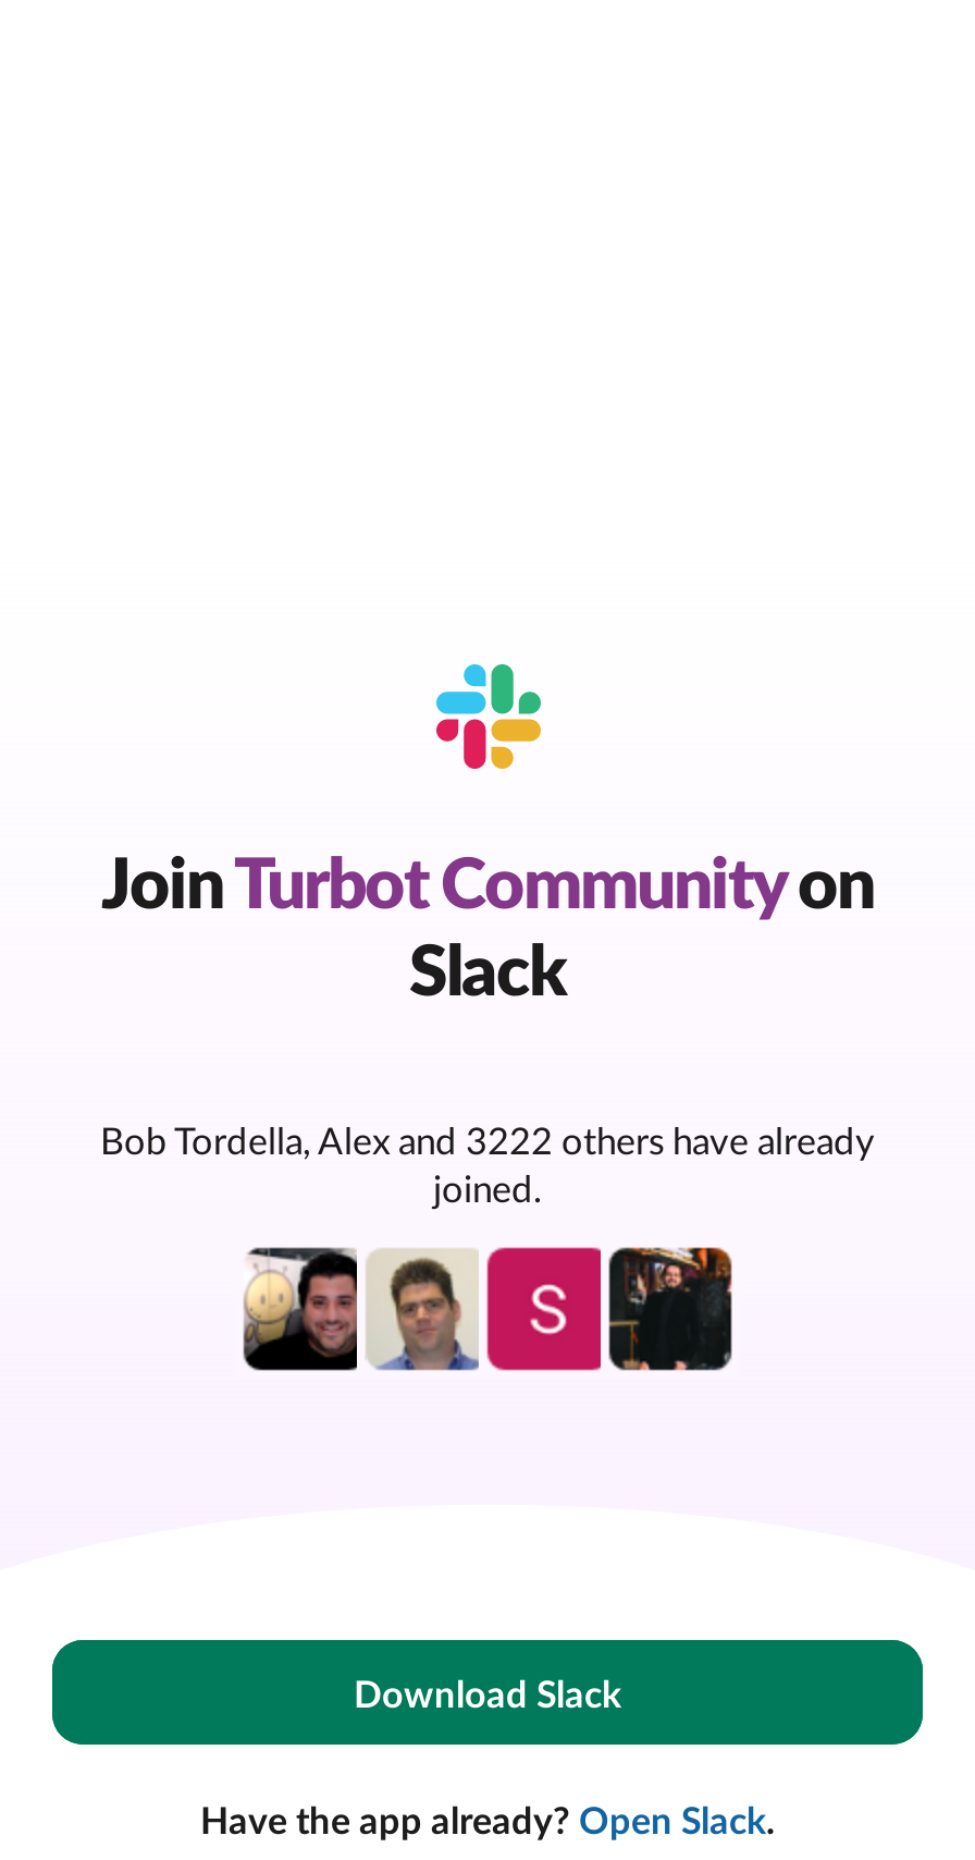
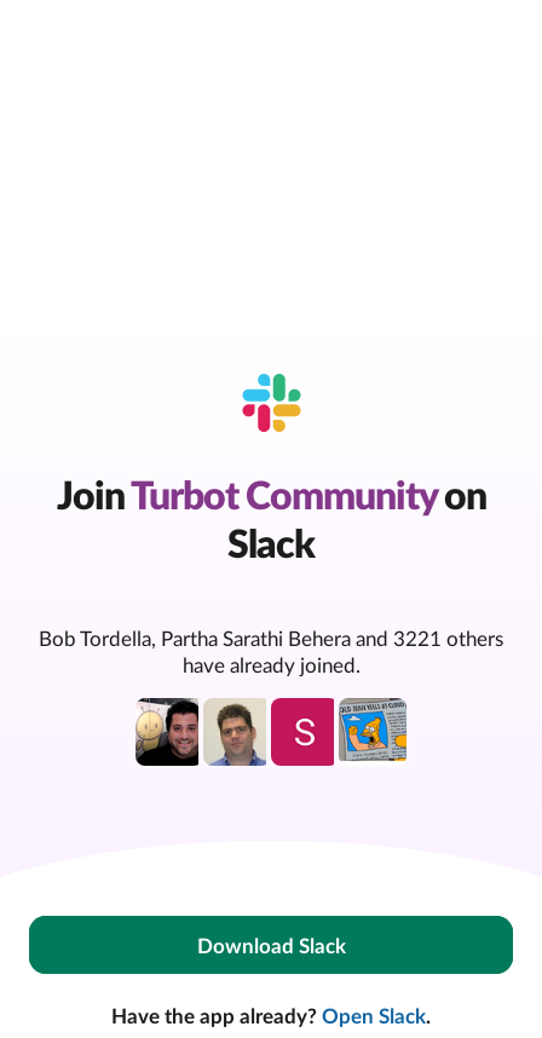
[100,1117,875,1211] Bob Tordella, Alex and 3222 others have already | joined. -> [39,625,503,677] Bob Tordella, Partha Sarathi Behera and 3221 others | have already joined.
[609,1246,733,1372] [image] -> [340,698,408,766] [image]

